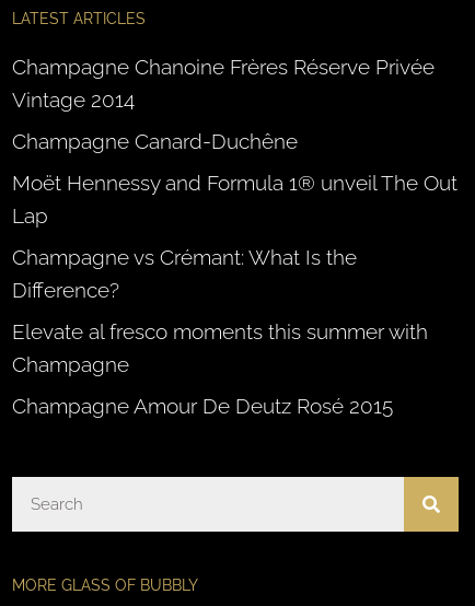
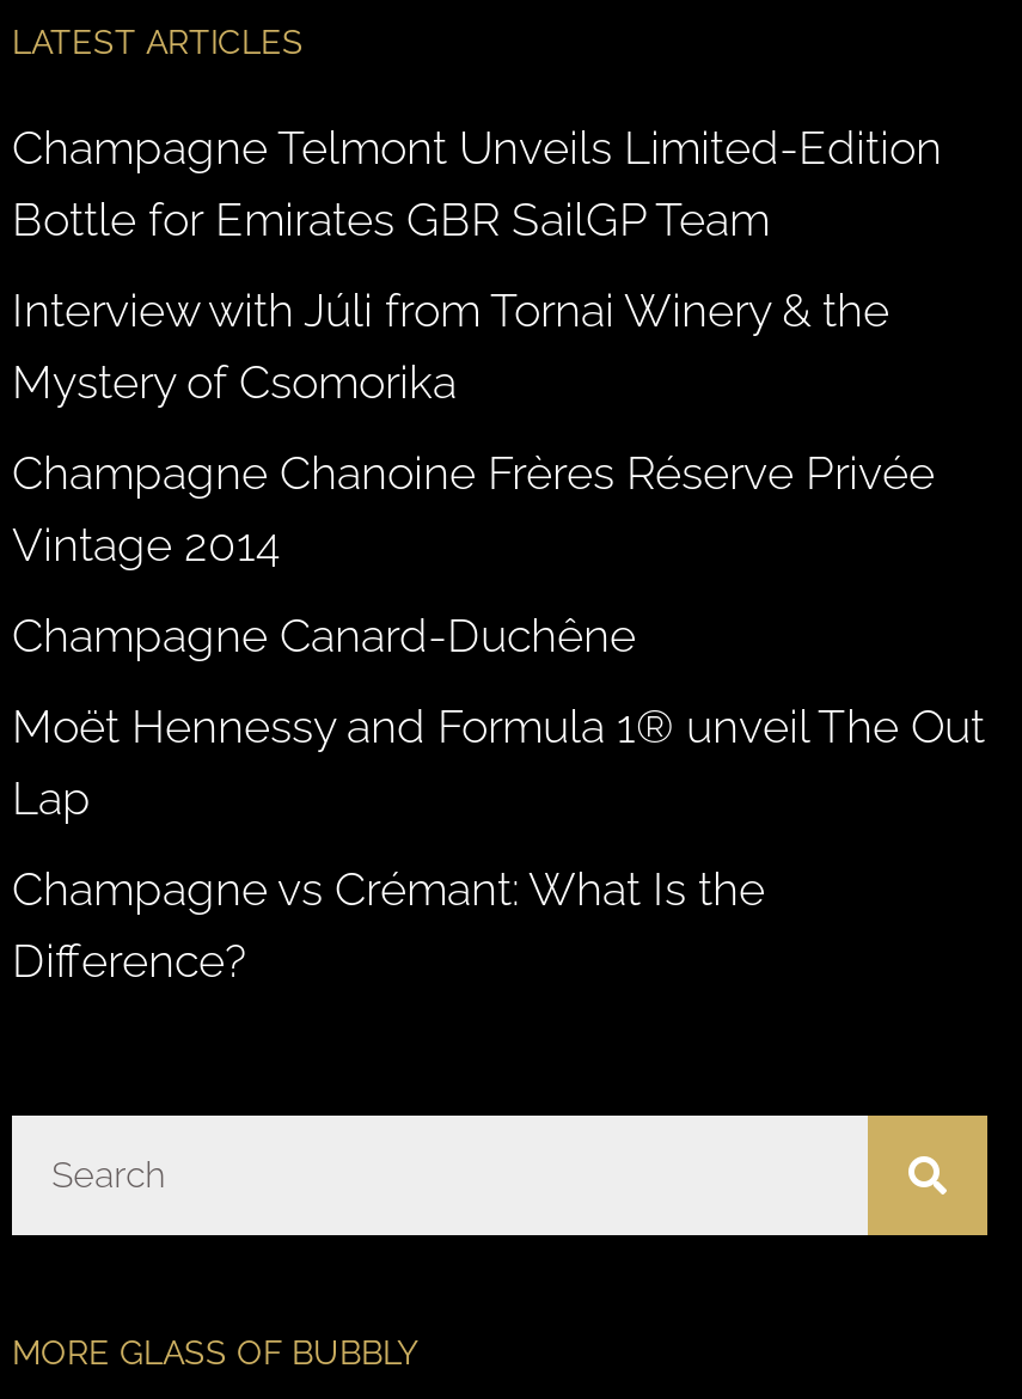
none -> [12,121,942,408] Champagne Telmont Unveils Limited-Edition | Bottle for Emirates GBR SailGP Team | Interview with Júli from Tornai Winery & the | Mystery of Csomorika
moved [12,55,457,302] -> [12,446,985,987]: Champagne Chanoine Frères Réserve Privée | Vintage 2014 | Champagne Canard-Duchêne | Moët Hennessy and Formula 1® unveil The Out | Lap | Champagne vs Crémant: What Is the | Difference?
[12,320,428,418] Elevate al fresco moments this summer with | Champagne | Champagne Amour De Deutz Rosé 2015 -> none

